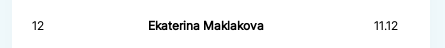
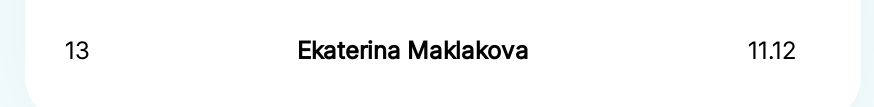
[32,18,44,33] 12 -> [65,35,89,65] 13

